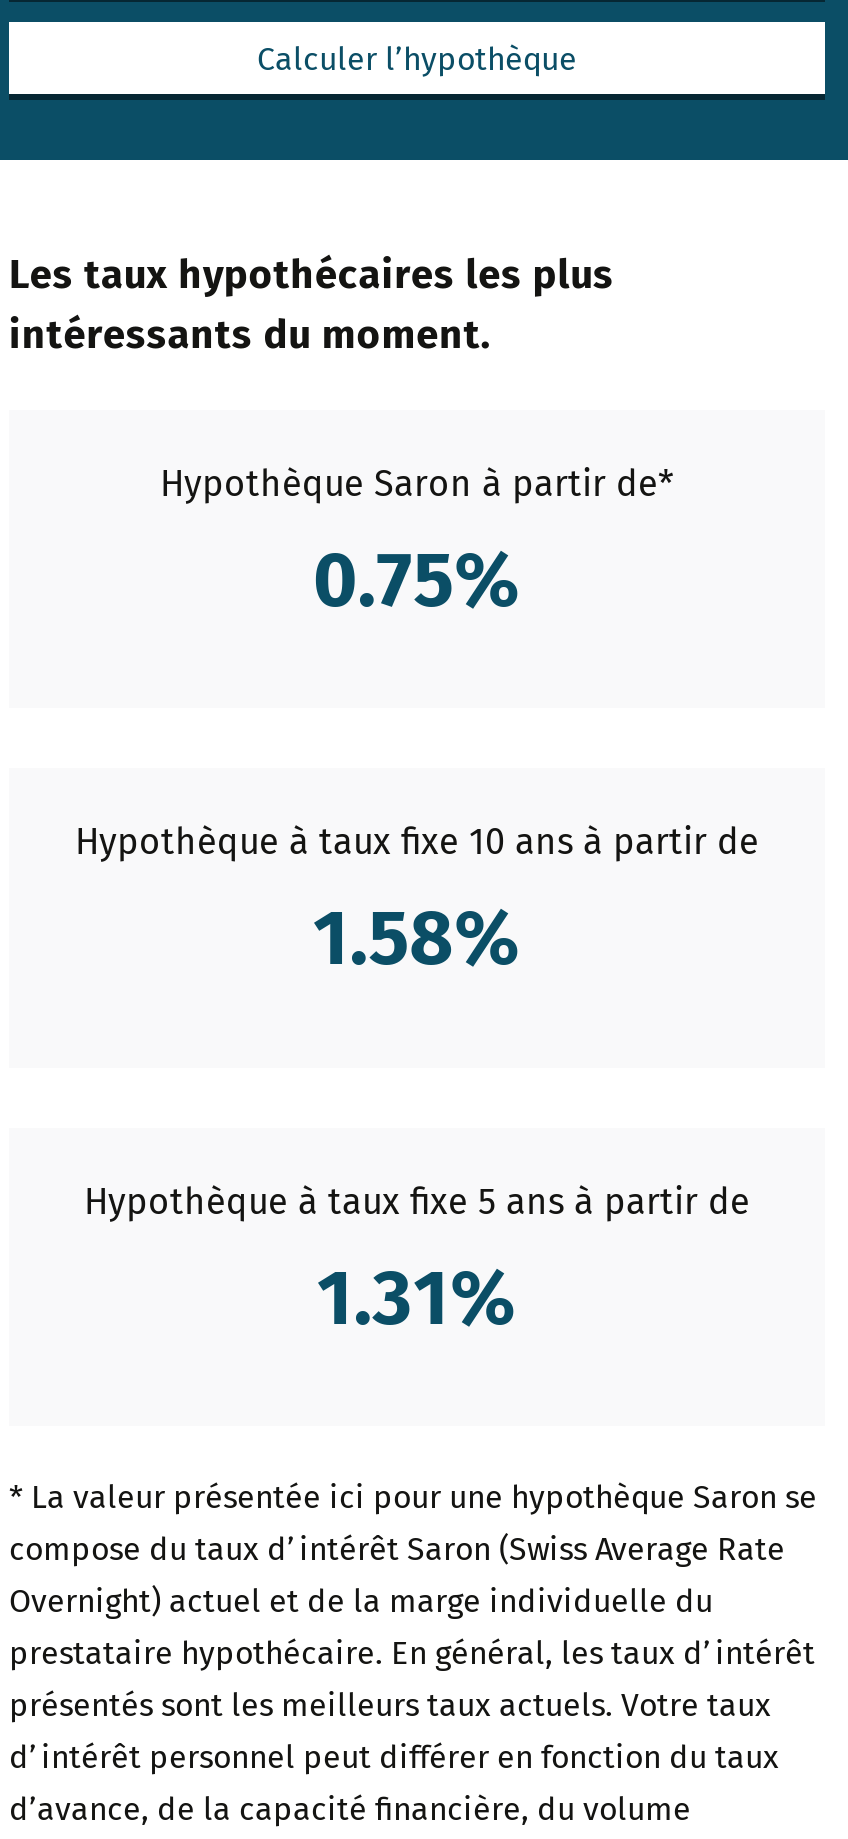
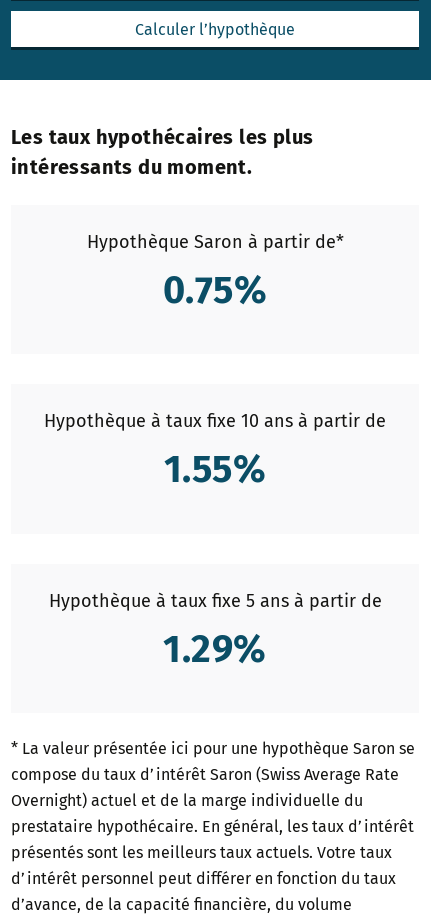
[313,893,521,985] 1.58% -> [164,446,266,492] 1.55%
[317,1252,517,1344] 1.31% -> [163,626,266,672] 1.29%

